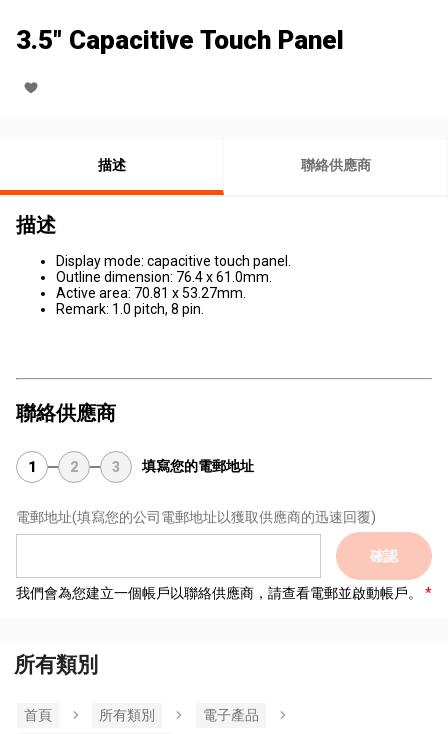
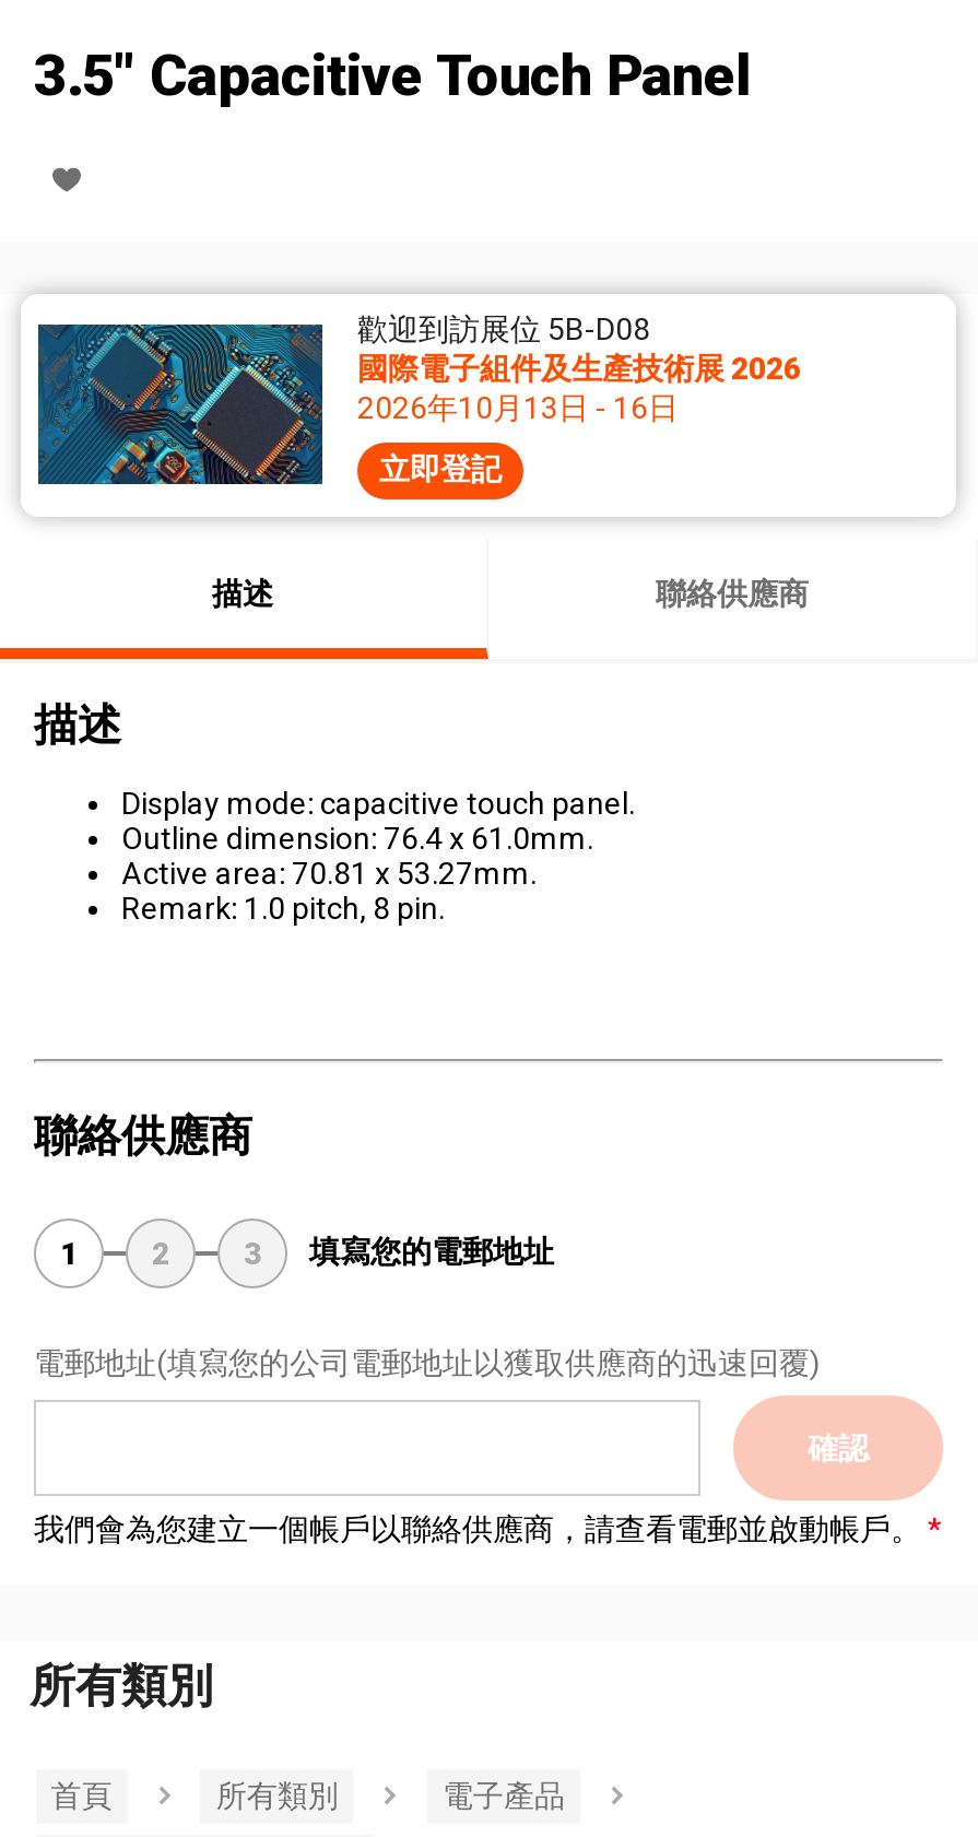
none -> [36,311,801,486] [image] | 歡迎到訪展位 5B-D08 | 國際電子組件及生產技術展 2026 | 2026年10月13日 - 16日 | 立即登記

